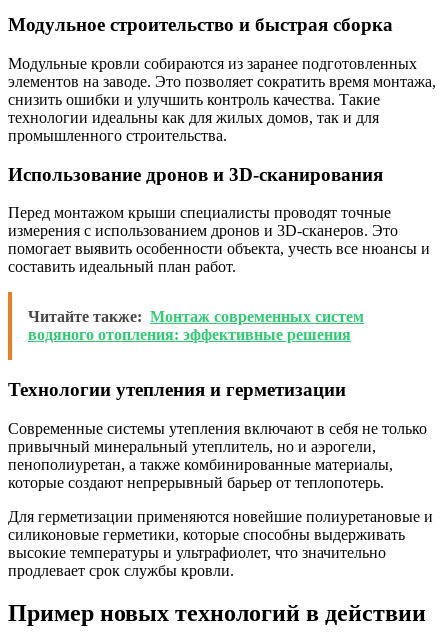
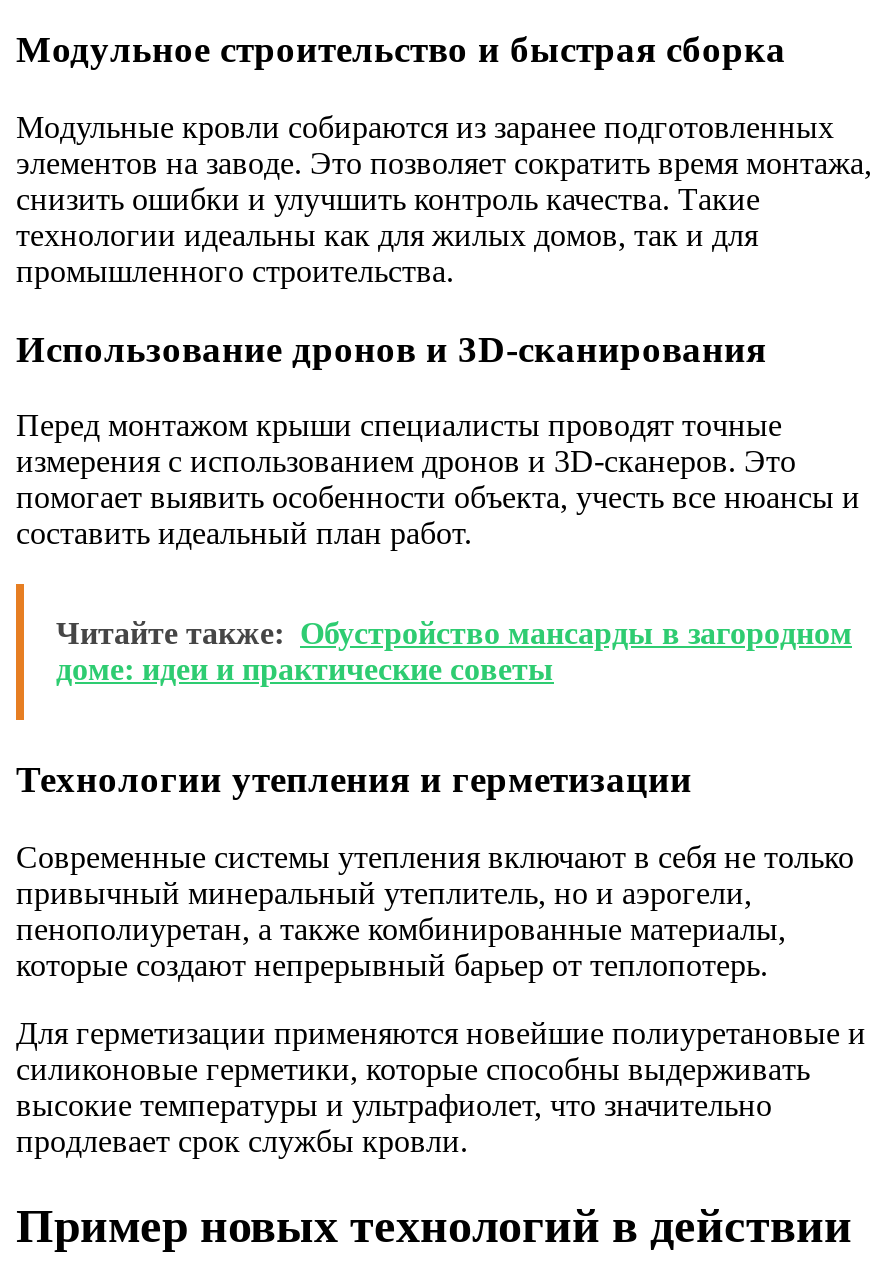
[28,308,364,343] Читайте также: Монтаж современных систем | водяного отопления: эффективные решения -> [56,617,852,687] Читайте также: Обустройство мансарды в загородном | доме: идеи и практические советы

